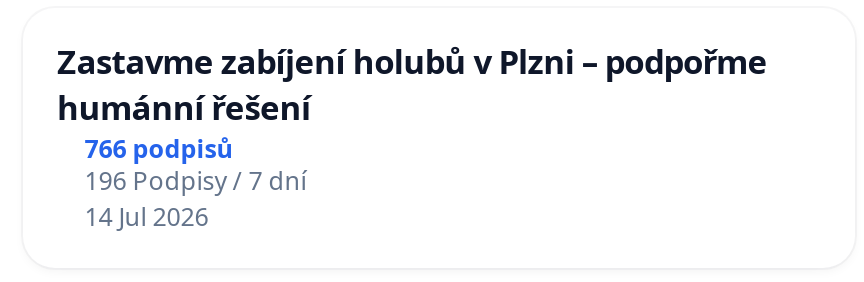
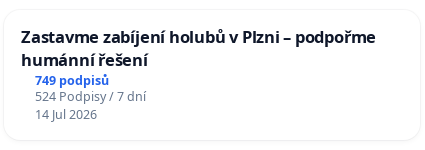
[85,131,233,165] 766 podpisů -> [35,72,109,89] 749 podpisů
[85,163,307,197] 196 Podpisy / 7 dní -> [35,88,146,105] 524 Podpisy / 7 dní

